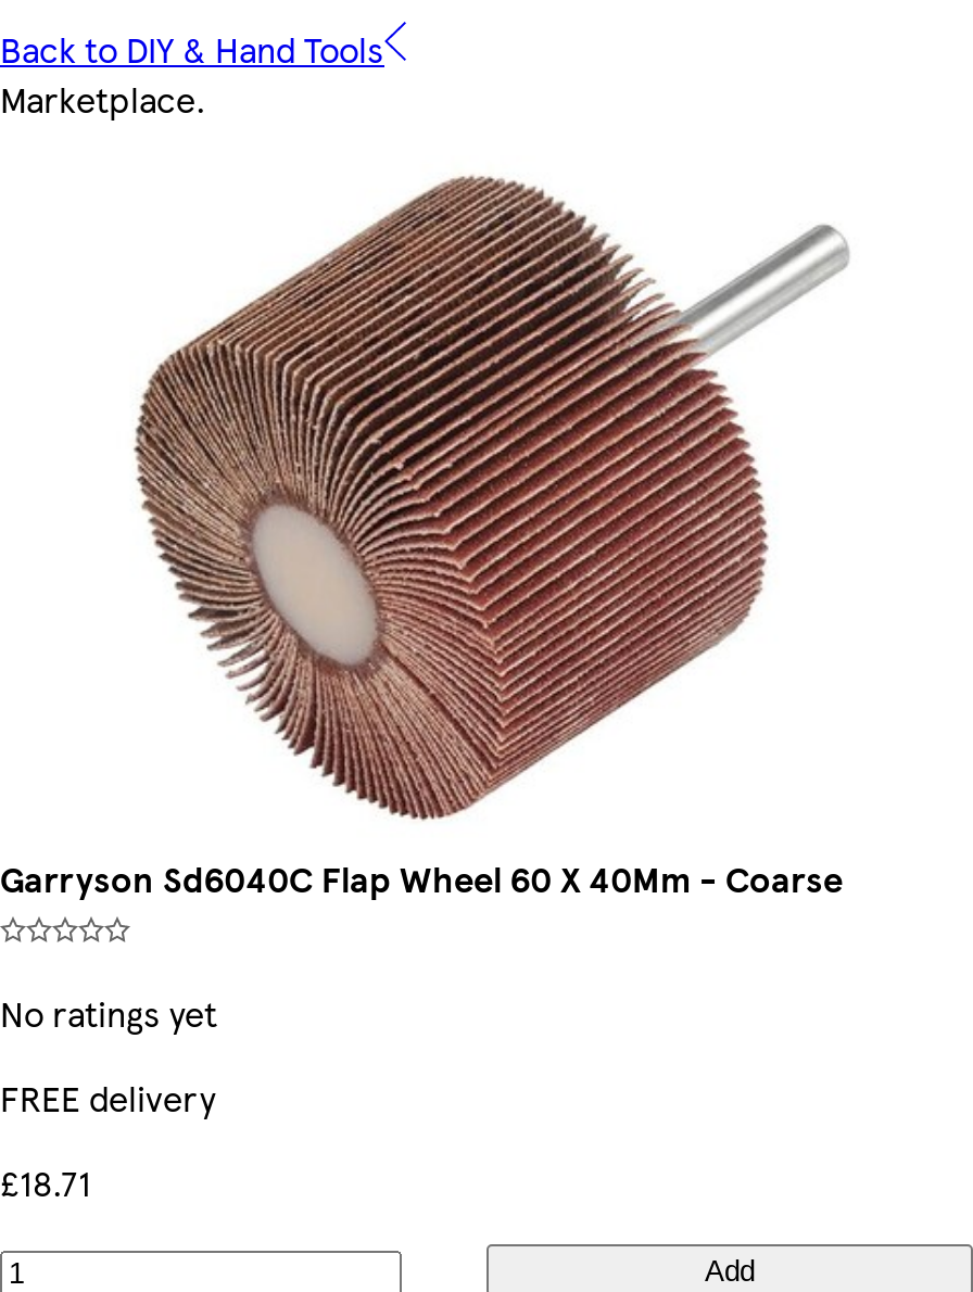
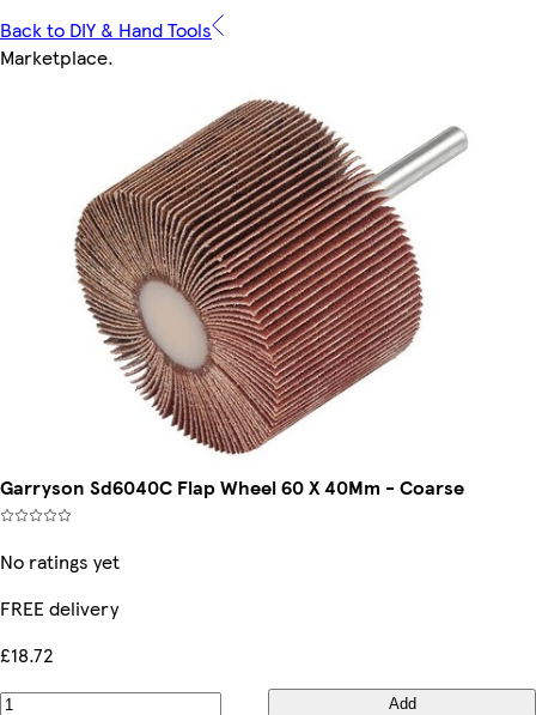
[0,1157,91,1207] £18.71 -> [0,641,54,668] £18.72

